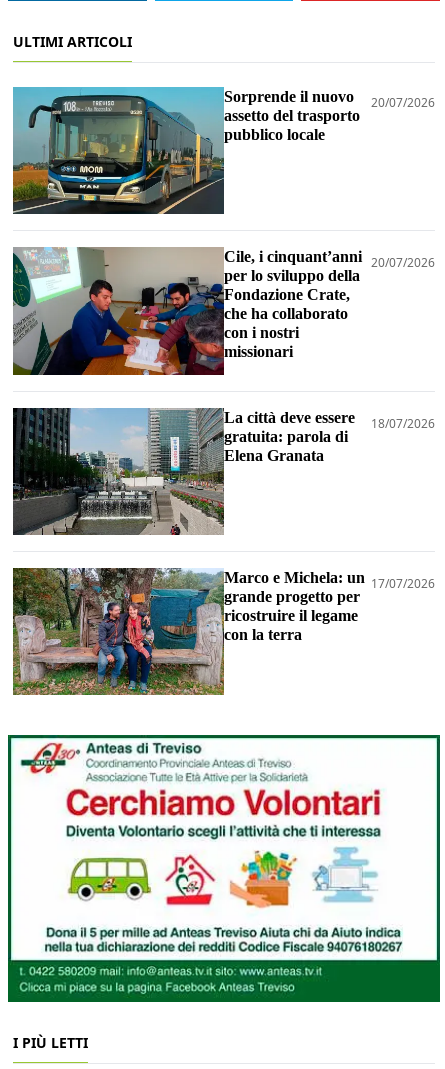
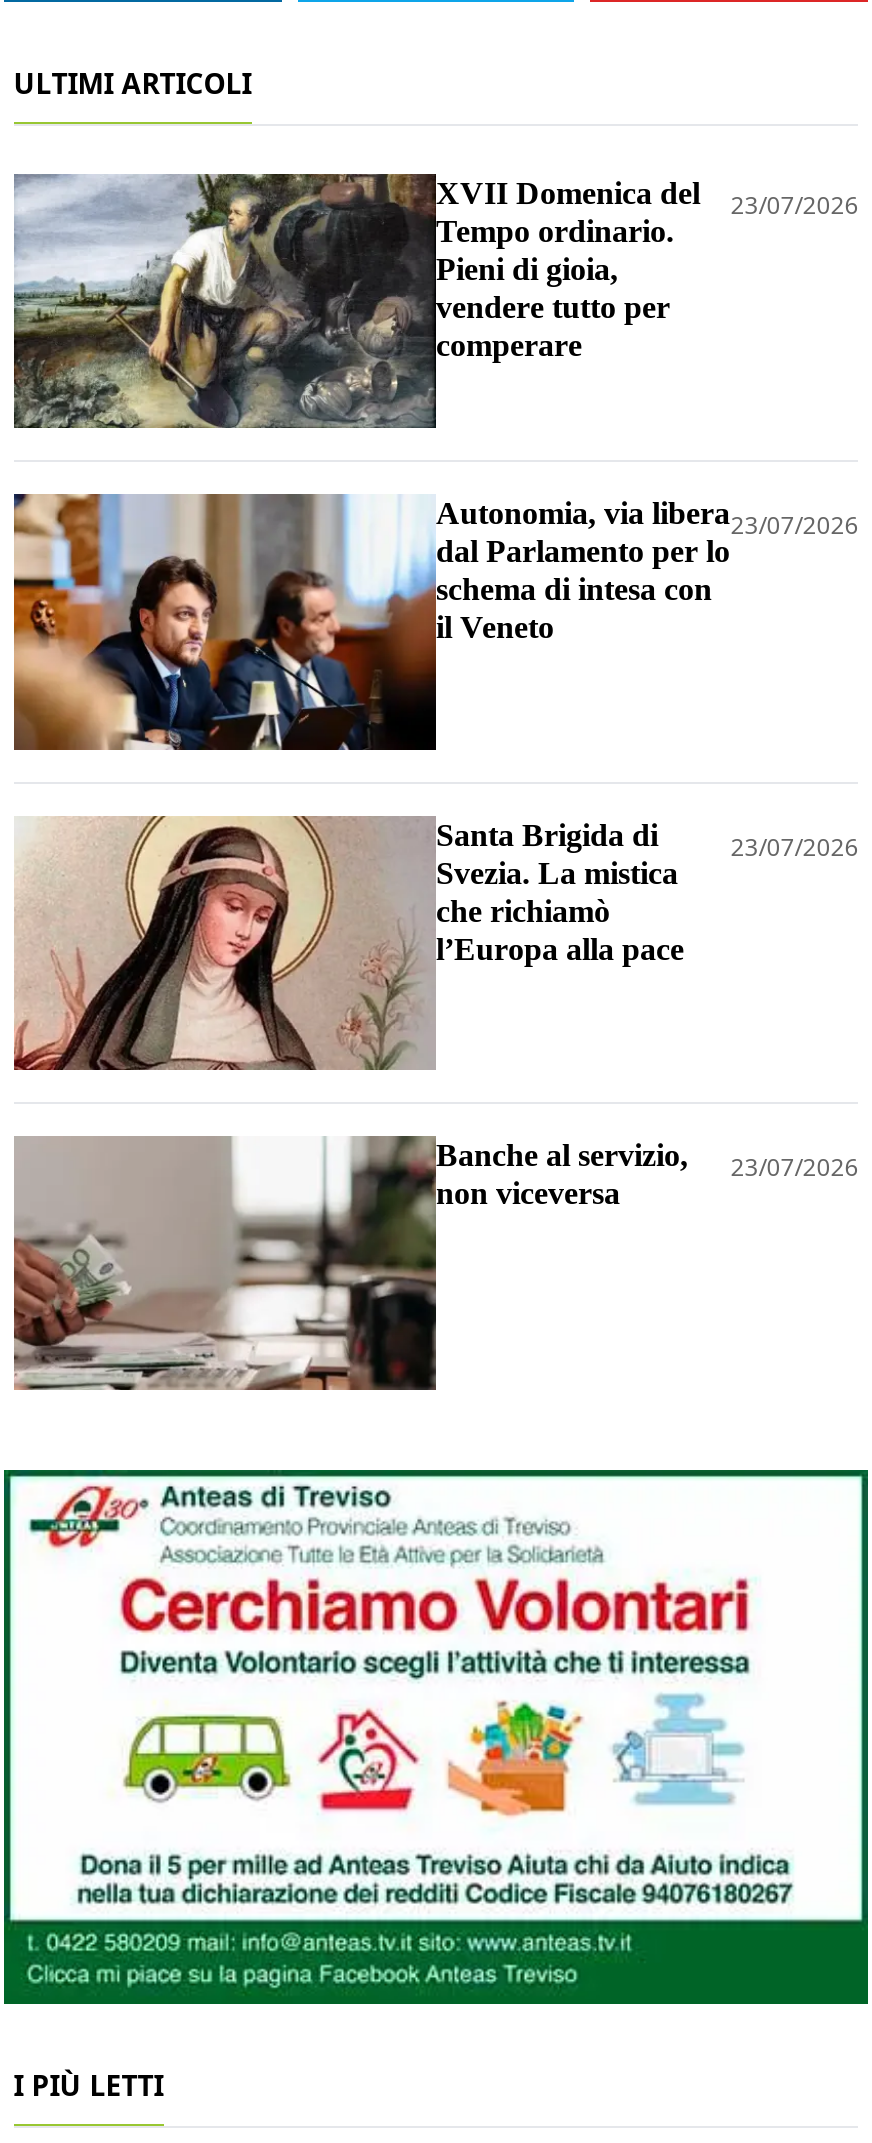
[12,86,360,215] [image] | Sorprende il nuovo | assetto del trasporto | pubblico locale -> [12,172,700,430] [image] | XVII Domenica del | Tempo ordinario. | Pieni di gioia, | vendere tutto per | comperare
[371,94,435,111] 20/07/2026 -> [730,189,858,223] 23/07/2026
[12,247,362,376] [image] | Cile, i cinquant’anni | per lo sviluppo della | Fondazione Crate, | che ha collaborato | con i nostri | missionari -> [12,492,730,752] [image] | Autonomia, via libera | dal Parlamento per lo | schema di intesa con | il Veneto
[371,254,435,271] 20/07/2026 -> [730,509,858,543] 23/07/2026
[12,407,355,535] [image] | La città deve essere | gratuita: parola di | Elena Granata -> [12,814,684,1070] [image] | Santa Brigida di | Svezia. La mistica | che richiamò | l’Europa alla pace
[371,414,435,431] 18/07/2026 -> [730,829,858,863] 23/07/2026
[13,567,365,696] [image] | Marco e Michela: un | grande progetto per | ricostruire il legame | con la terra -> [14,1134,688,1392] [image] | Banche al servizio, | non viceversa
[371,575,435,592] 17/07/2026 -> [730,1149,858,1183] 23/07/2026

